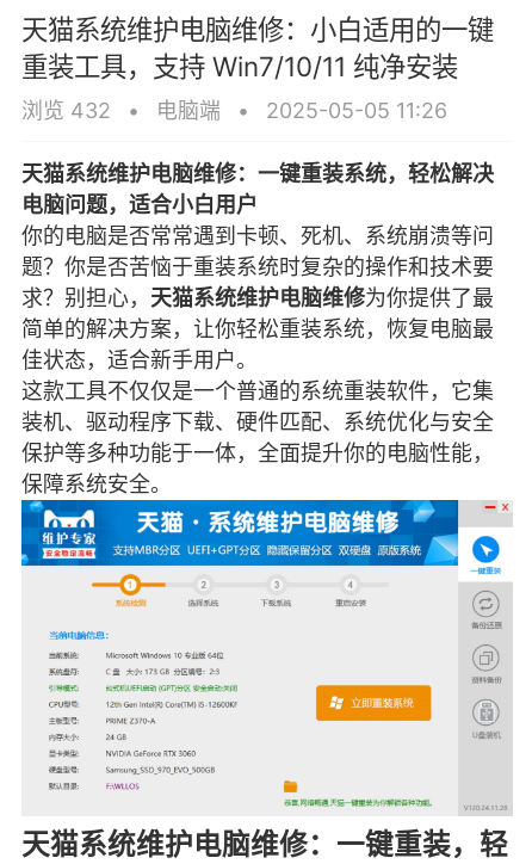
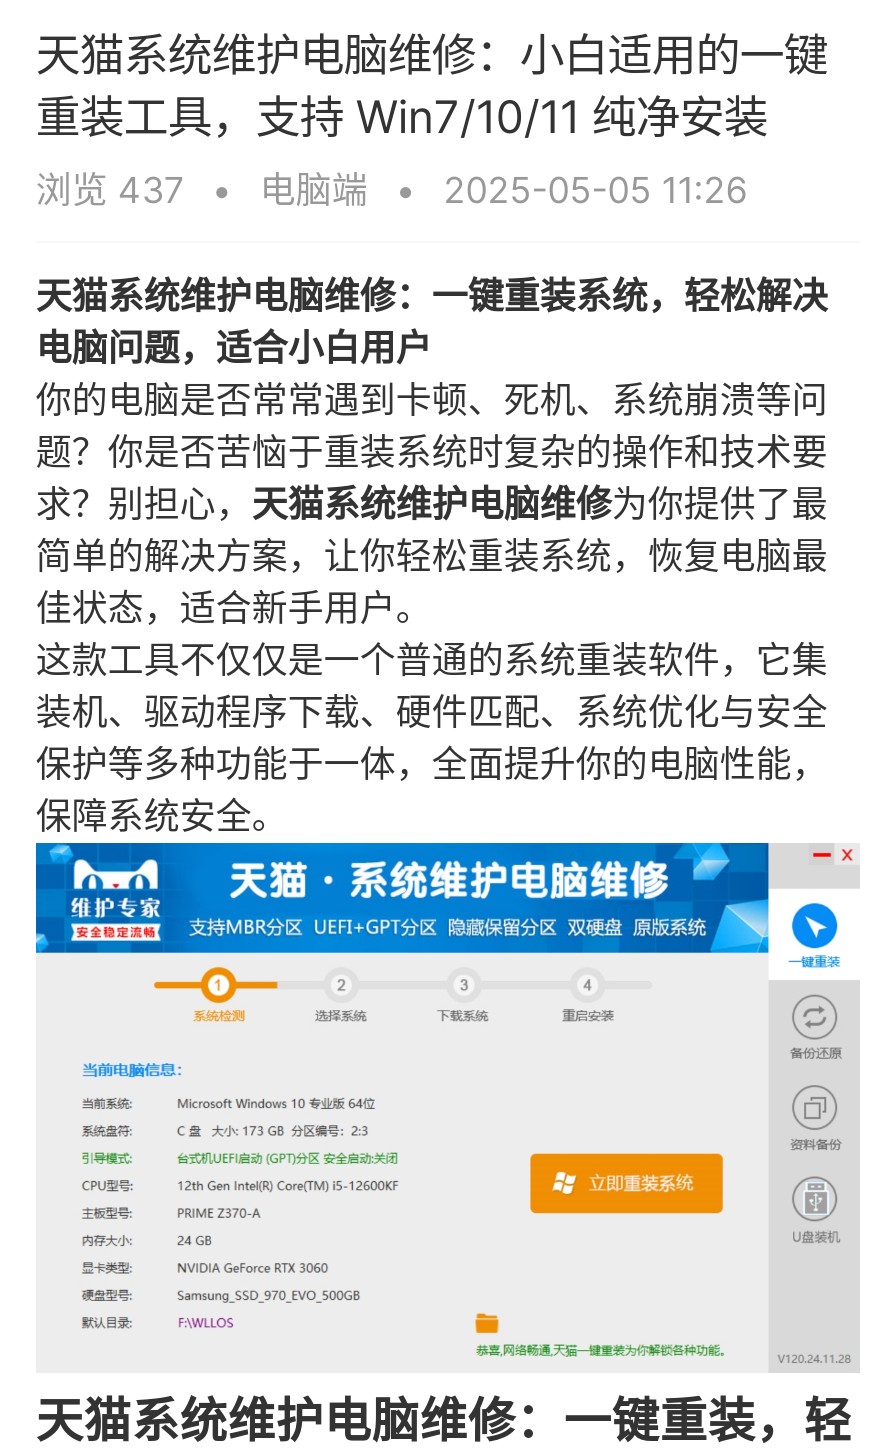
[21,97,111,123] 浏览 432 -> [36,168,184,210] 浏览 437

